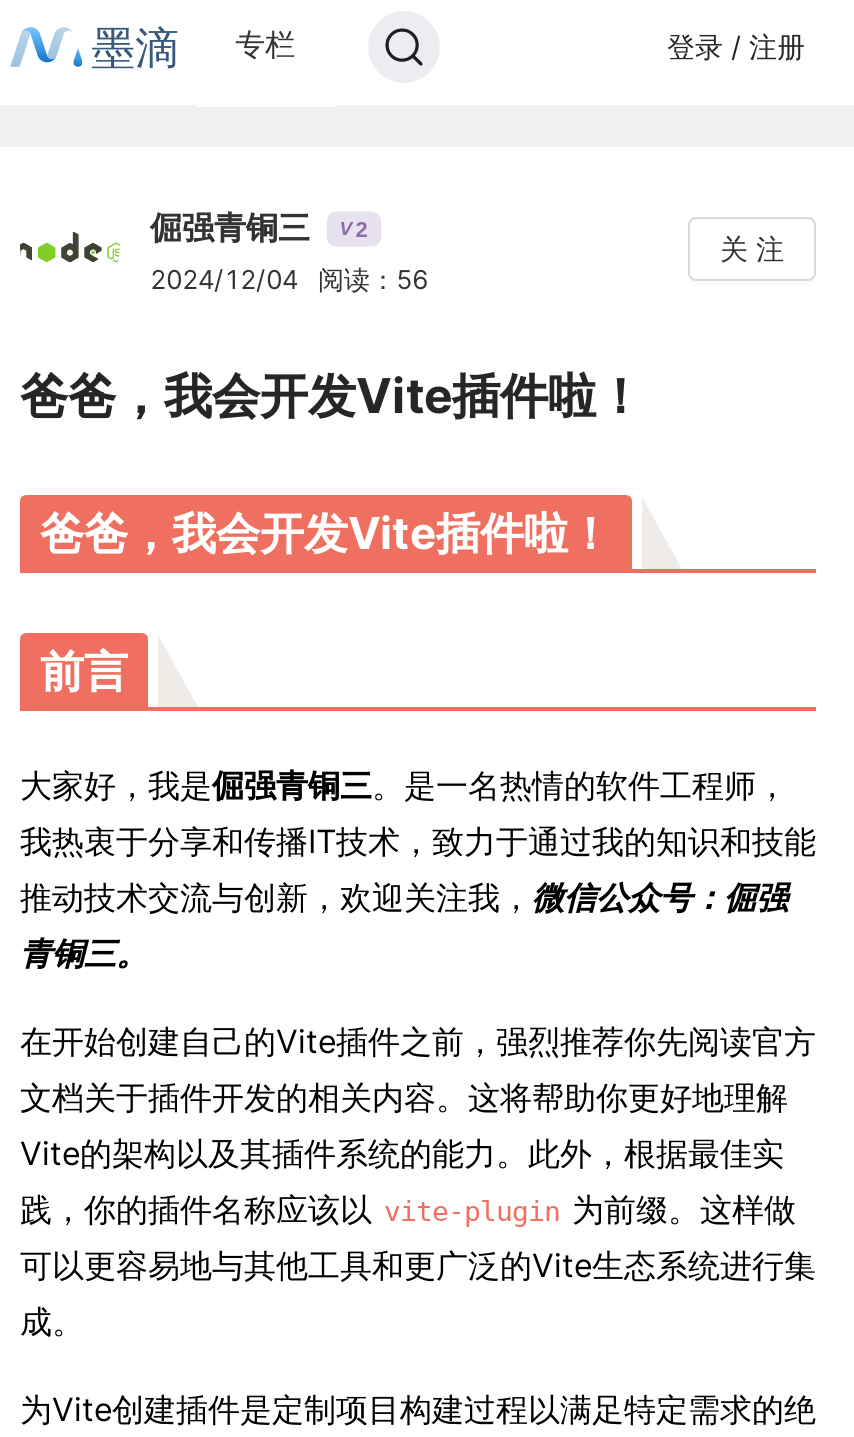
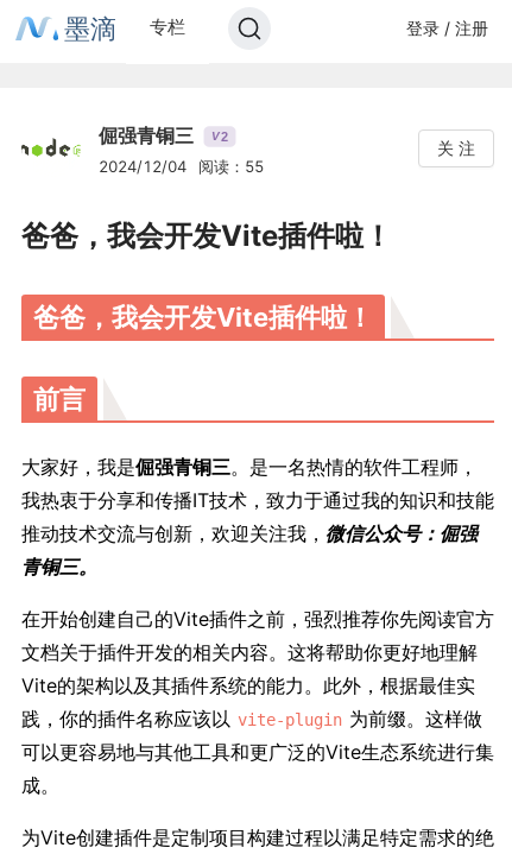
[150,263,428,295] 2024/12/04 阅读：56 -> [99,157,264,176] 2024/12/04 阅读：55

